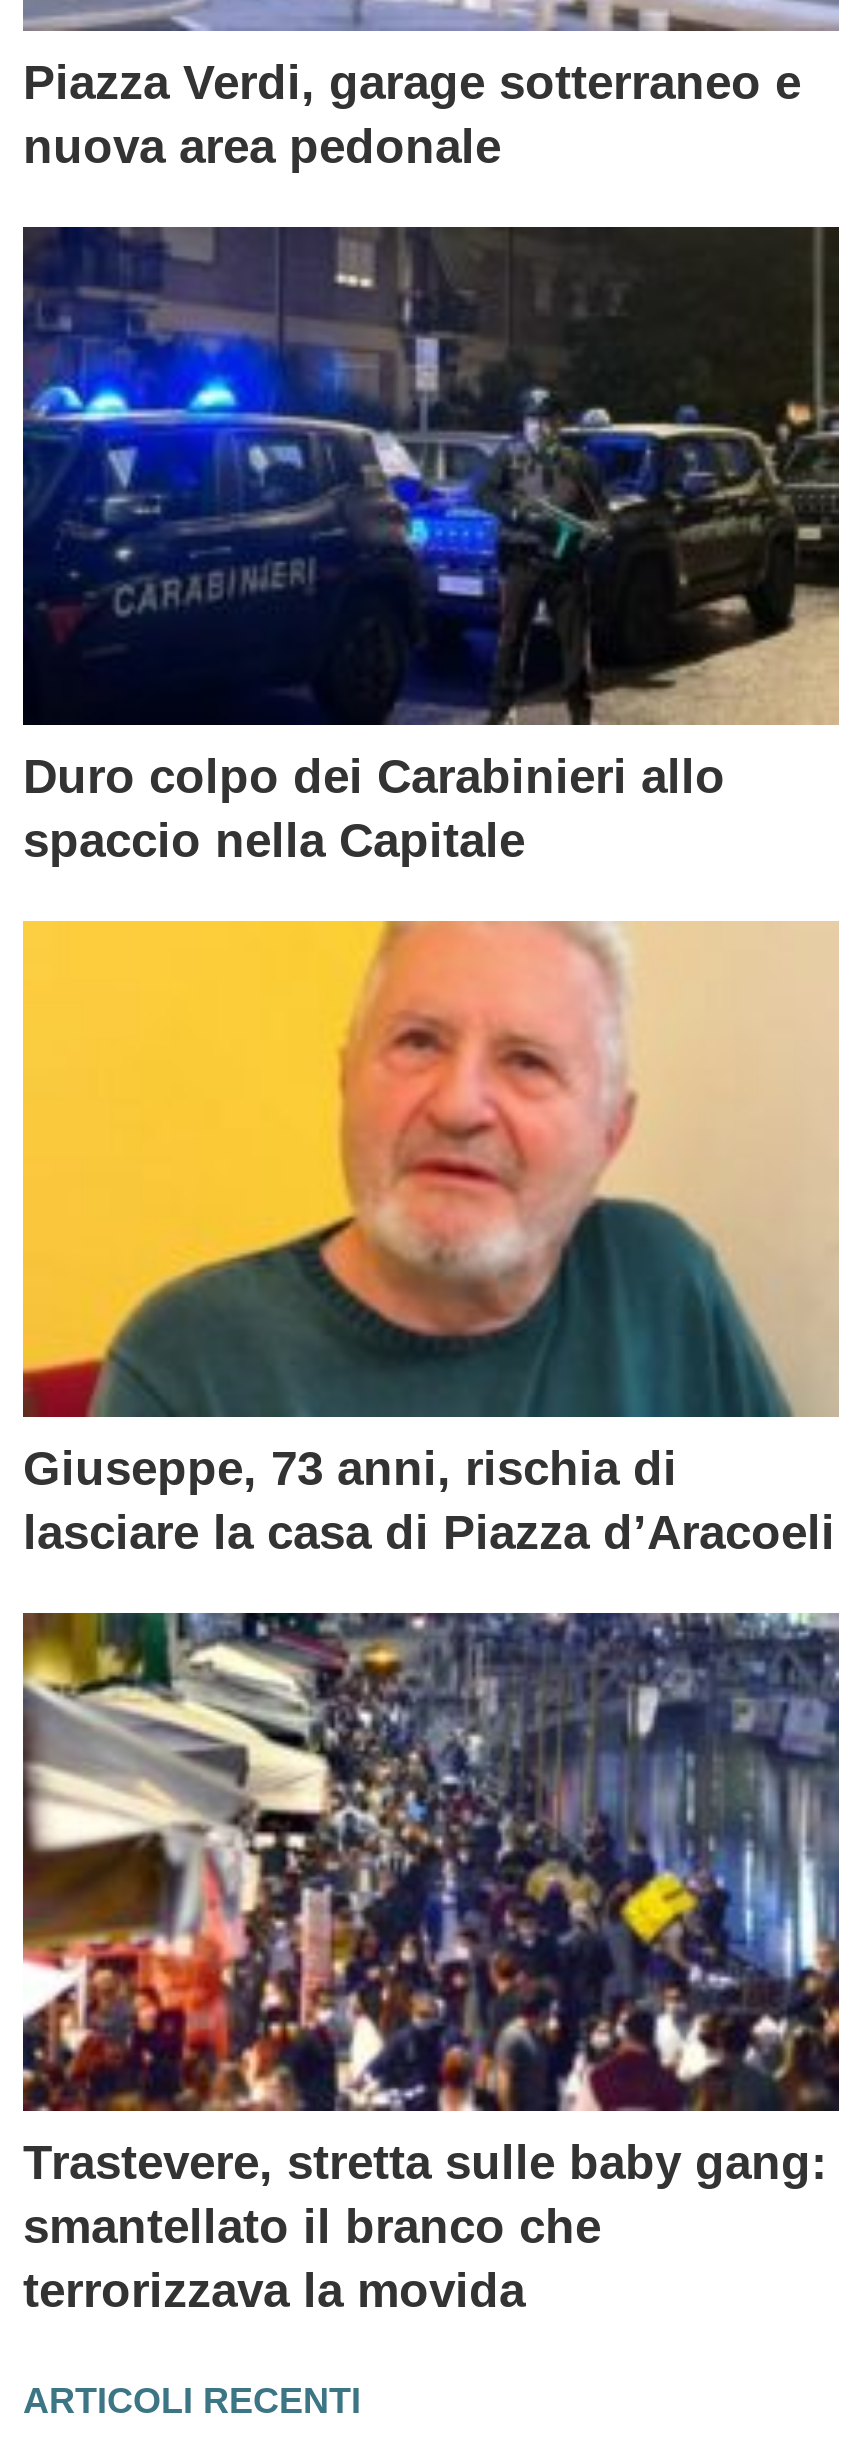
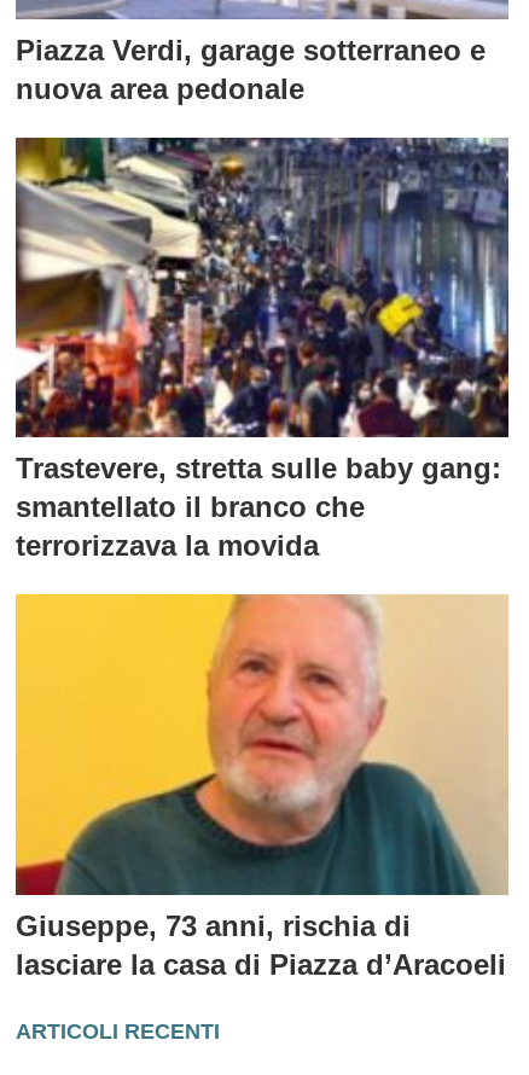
[23,224,841,866] [image] | Duro colpo dei Carabinieri allo | spaccio nella Capitale -> none
moved [21,920,839,1559] -> [14,593,510,980]: [image] | Giuseppe, 73 anni, rischia di | lasciare la casa di Piazza d’Aracoeli
moved [19,1610,843,2316] -> [13,135,511,562]: [image] | Trastevere, stretta sulle baby gang: | smantellato il branco che | terrorizzava la movida

